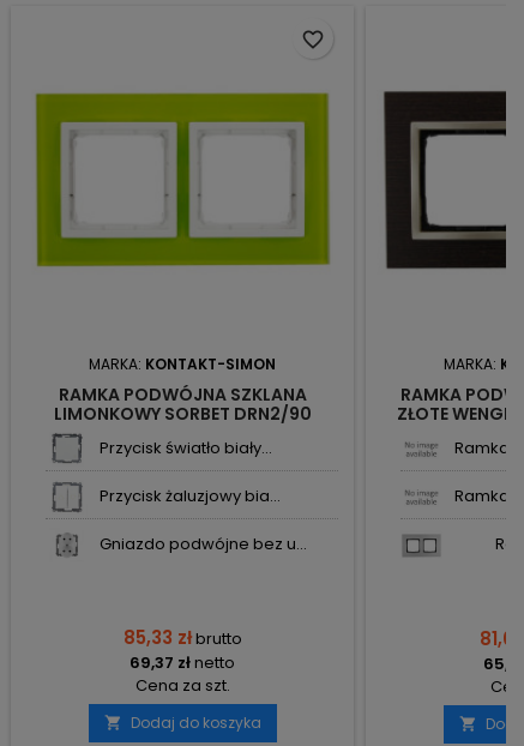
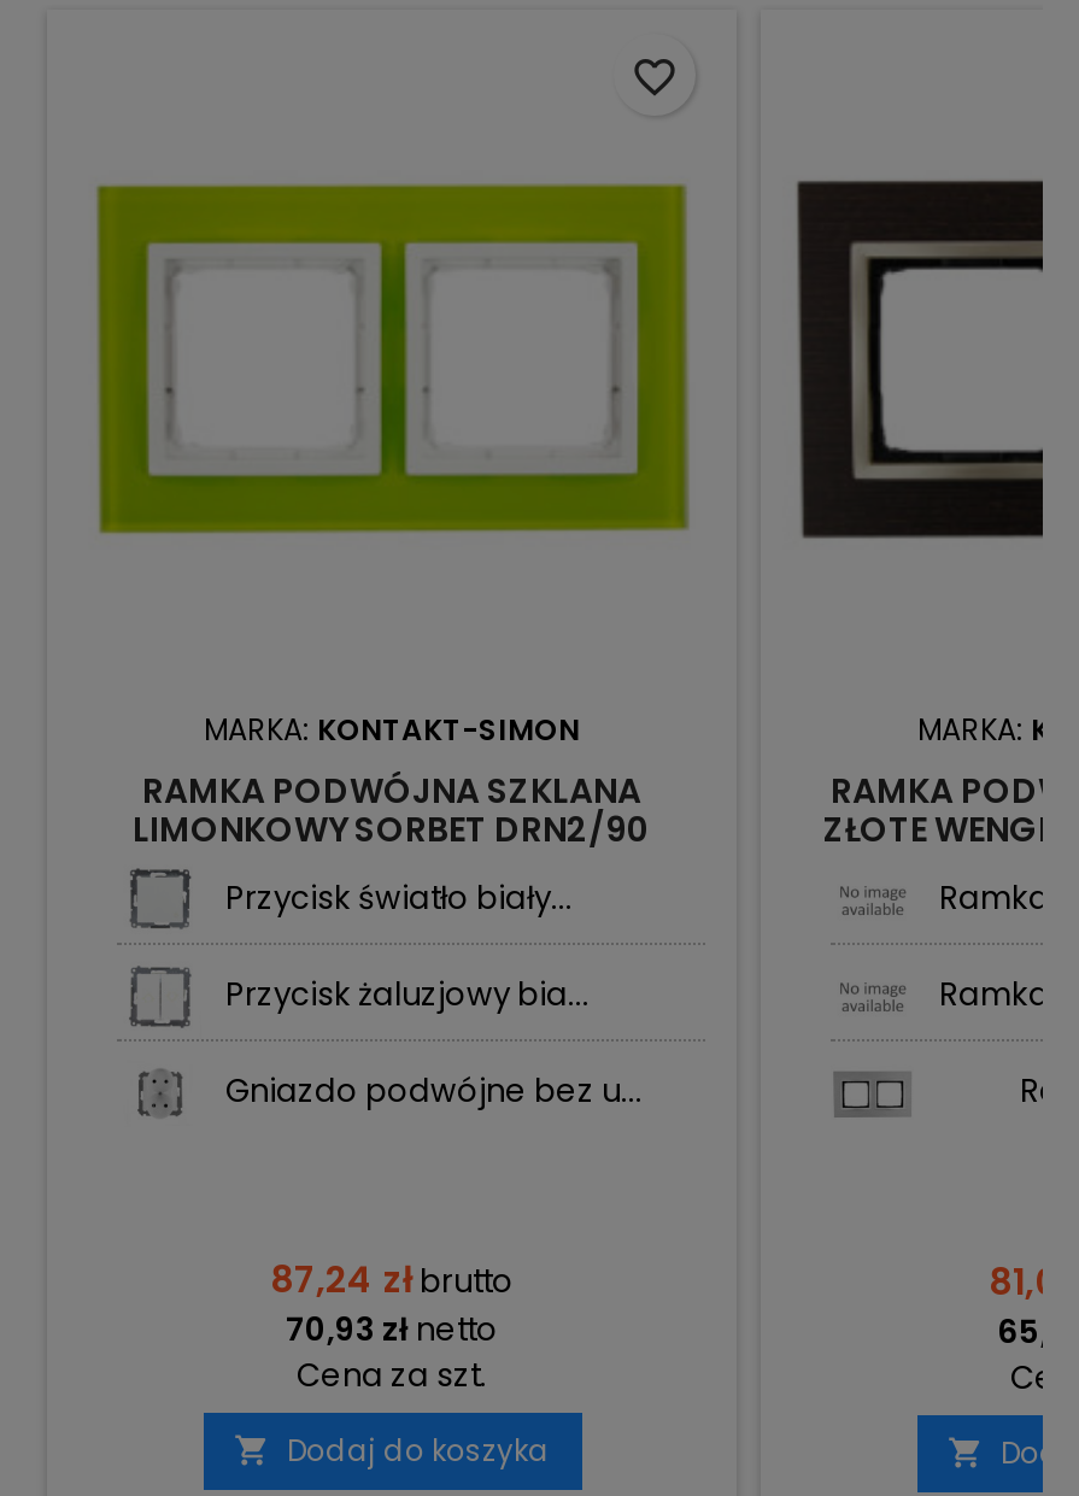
[123,625,242,650] 85,33 zł brutto -> [270,1254,514,1305] 87,24 zł brutto
[130,651,235,674] 69,37 zł netto -> [286,1307,498,1353] 70,93 zł netto

